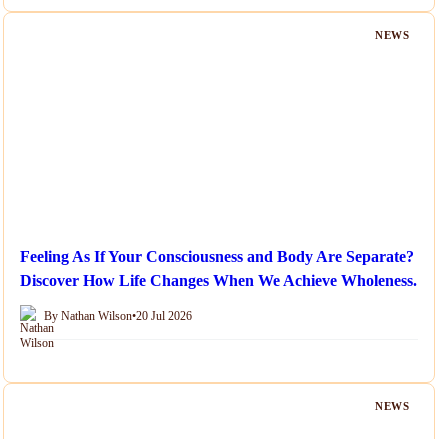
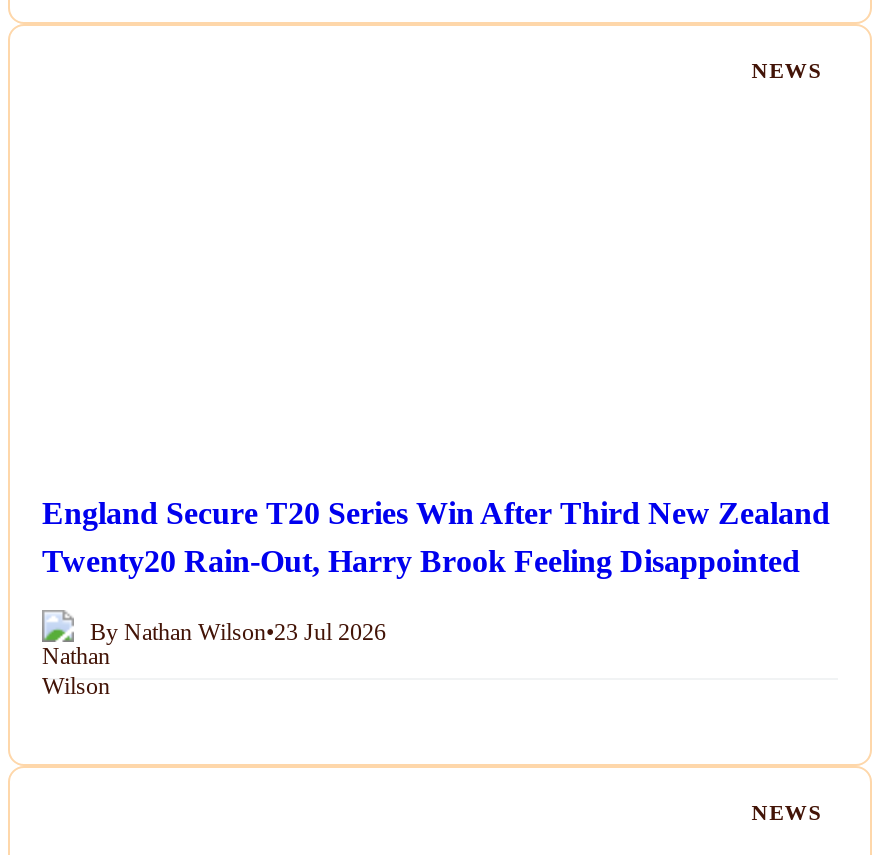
[20,248,417,289] Feeling As If Your Consciousness and Body Are Separate? | Discover How Life Changes When We Achieve Wholeness. -> [42,496,830,578] England Secure T20 Series Win After Third New Zealand | Twenty20 Rain-Out, Harry Brook Feeling Disappointed
[44,309,192,323] By Nathan Wilson•20 Jul 2026 -> [90,619,386,647] By Nathan Wilson•23 Jul 2026

